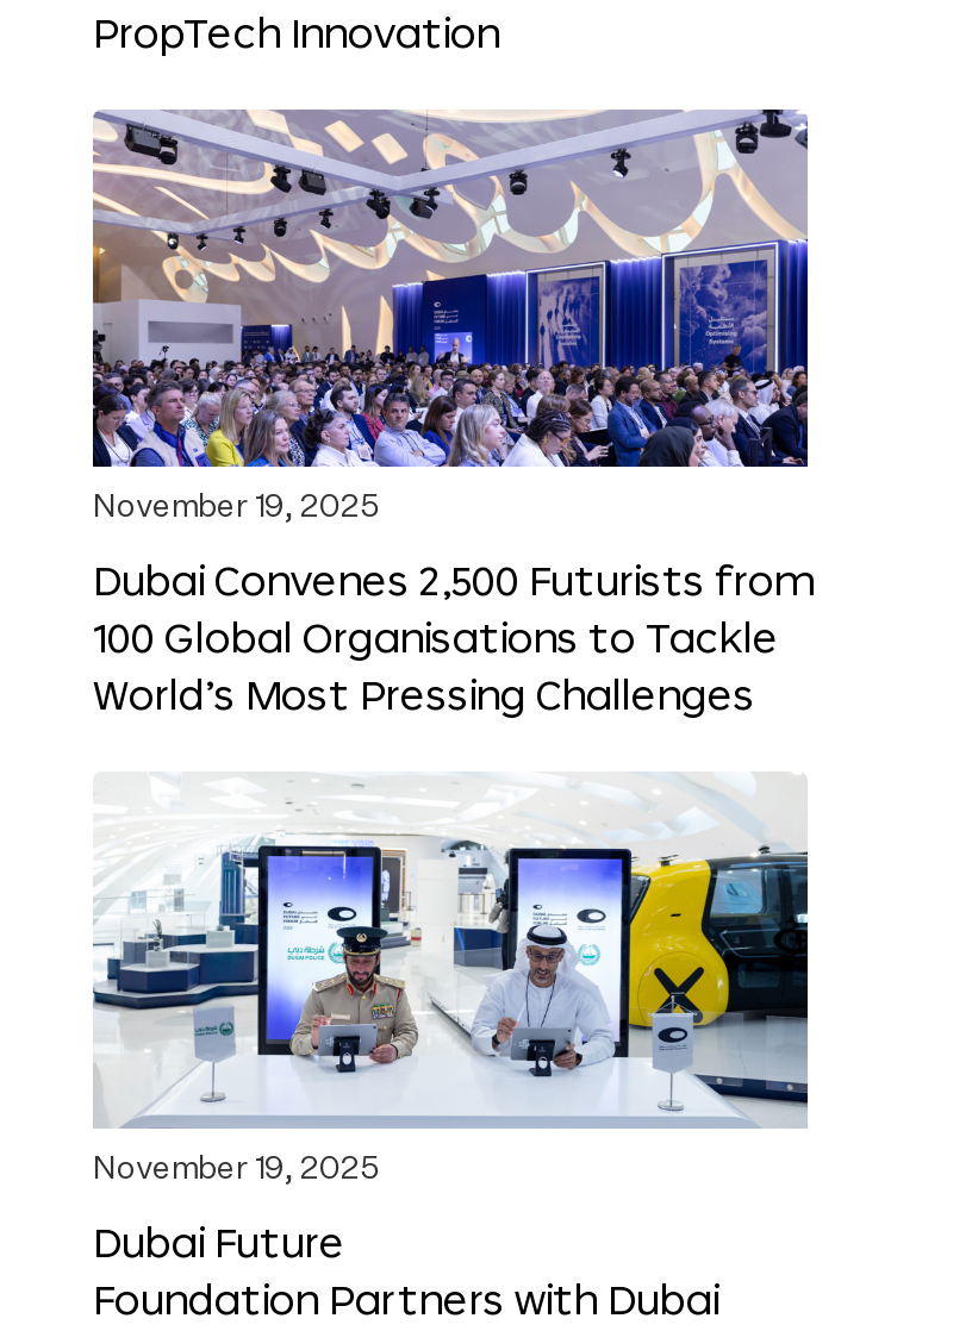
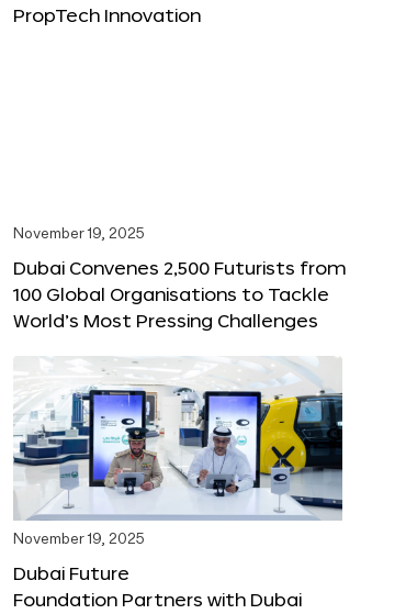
[91,107,810,469] [image] -> none

